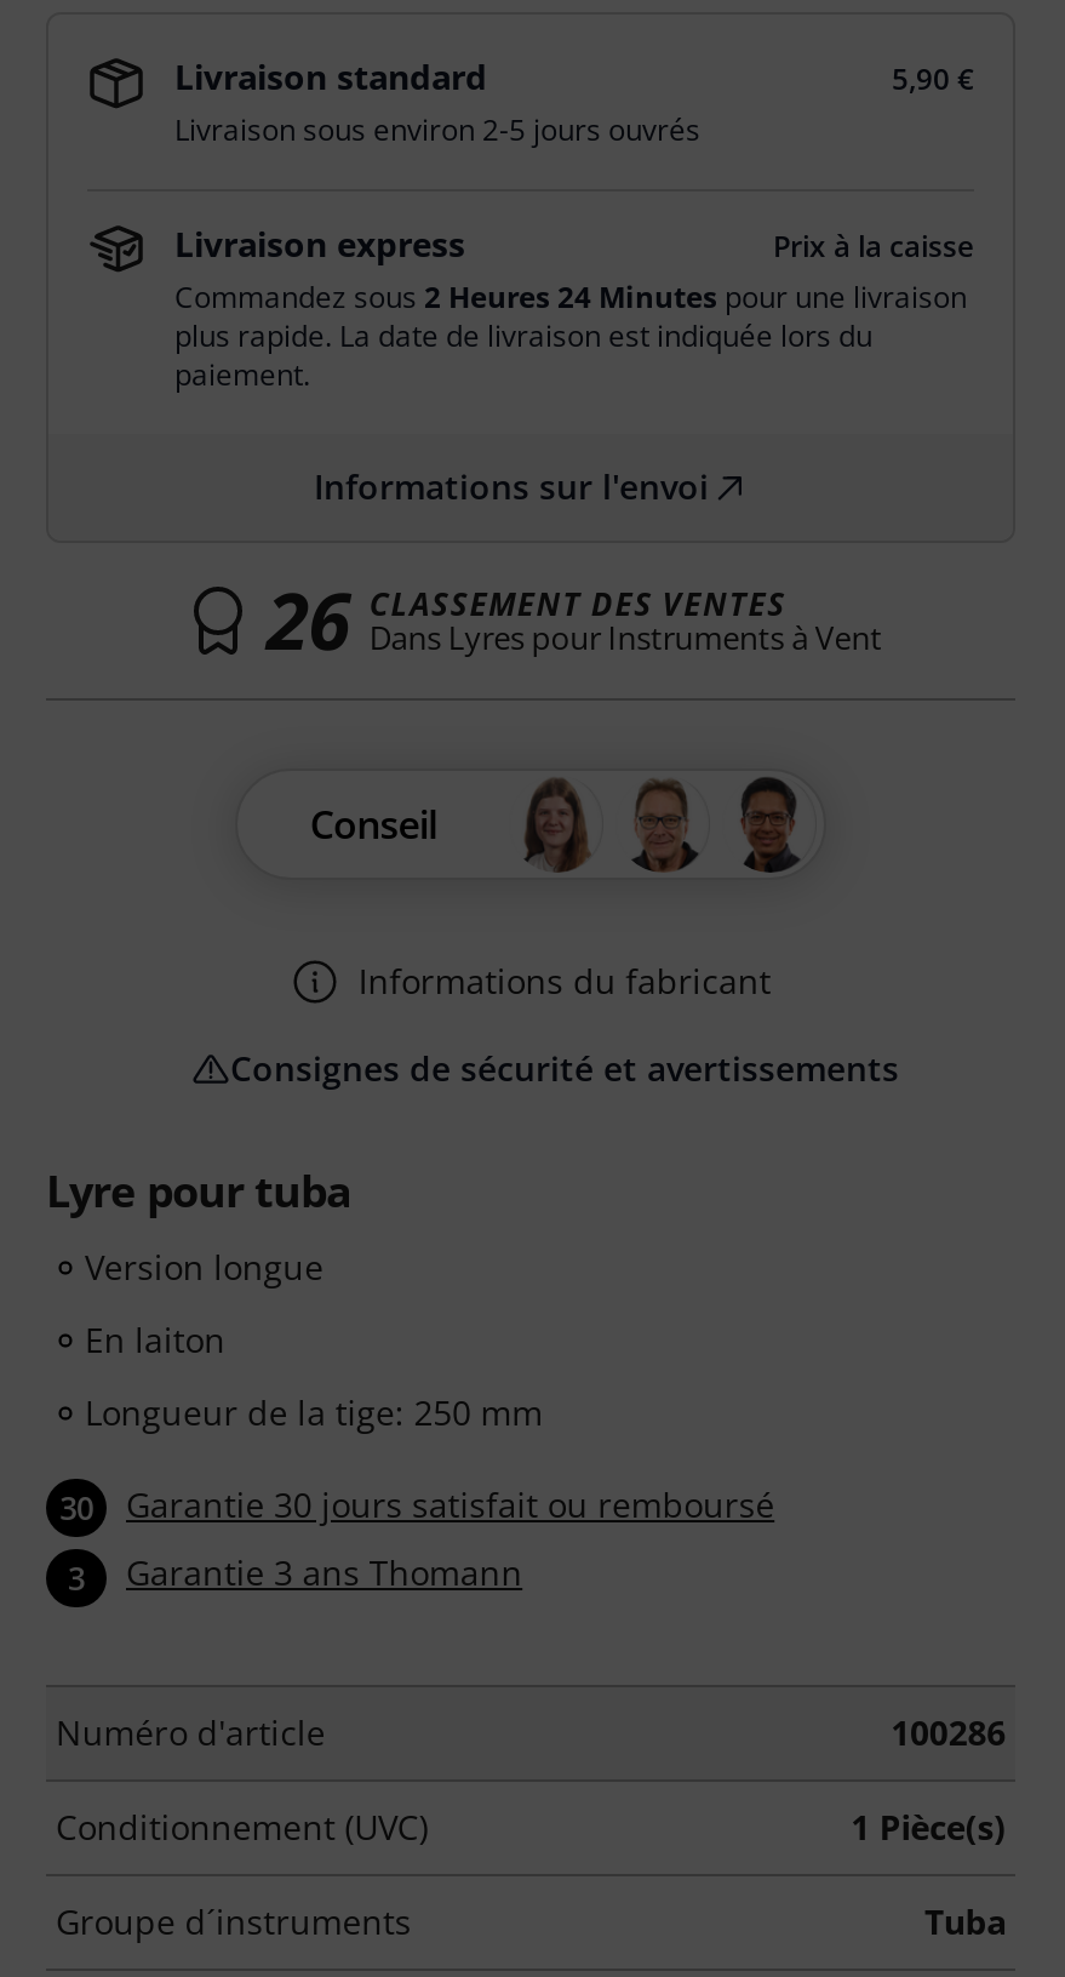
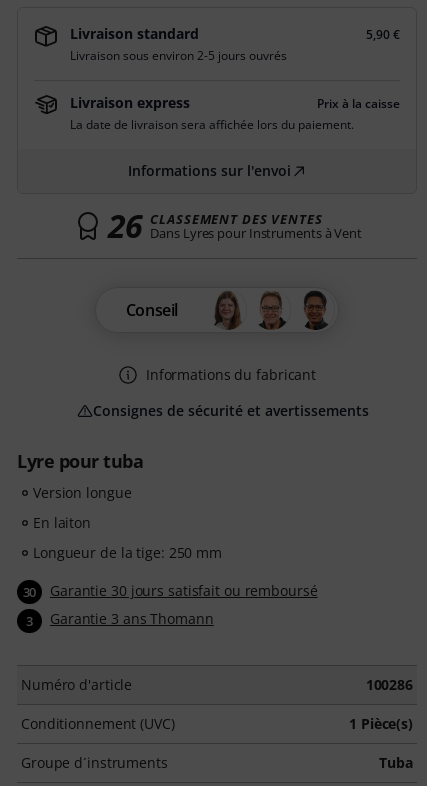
[174,276,967,395] Commandez sous 2 Heures 24 Minutes pour une livraison | plus rapide. La date de livraison est indiquée lors du | paiement. -> [70,116,354,133] La date de livraison sera affichée lors du paiement.

